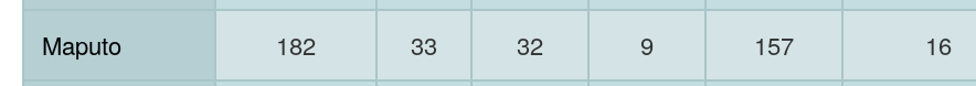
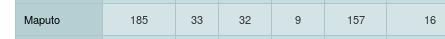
[276,26,316,62] 182 -> [130,11,148,27] 185

